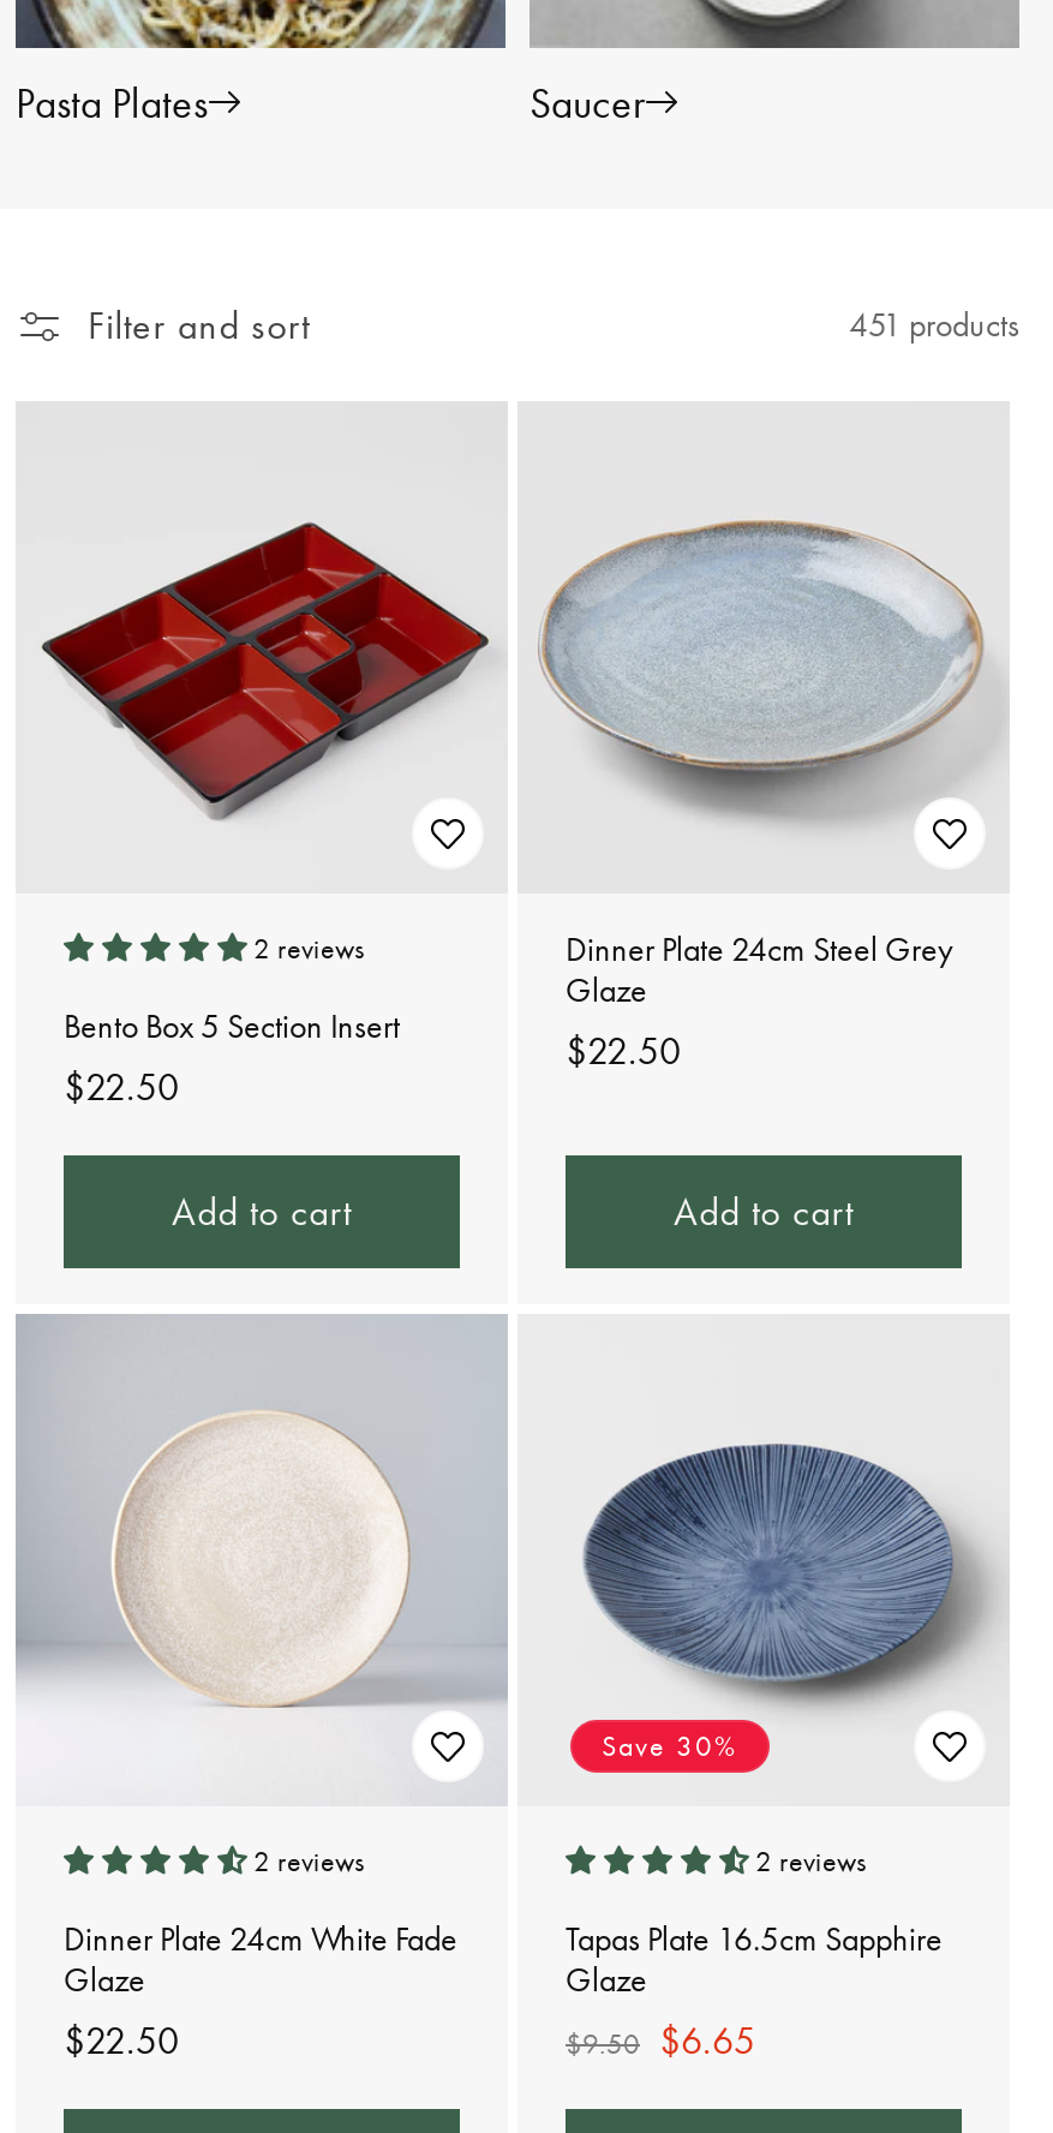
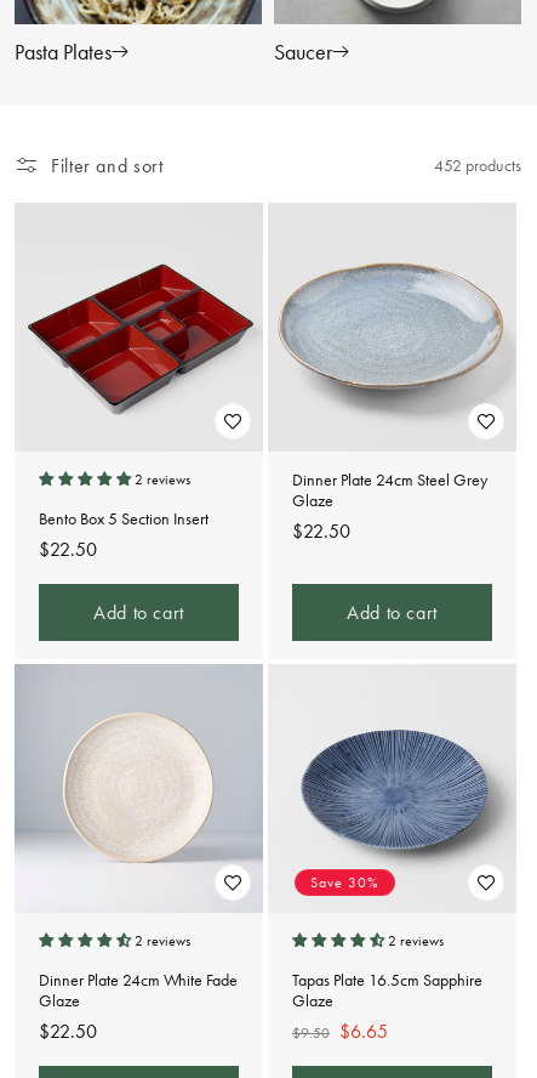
[849,304,1019,347] 451 products -> [434,154,521,175] 452 products

